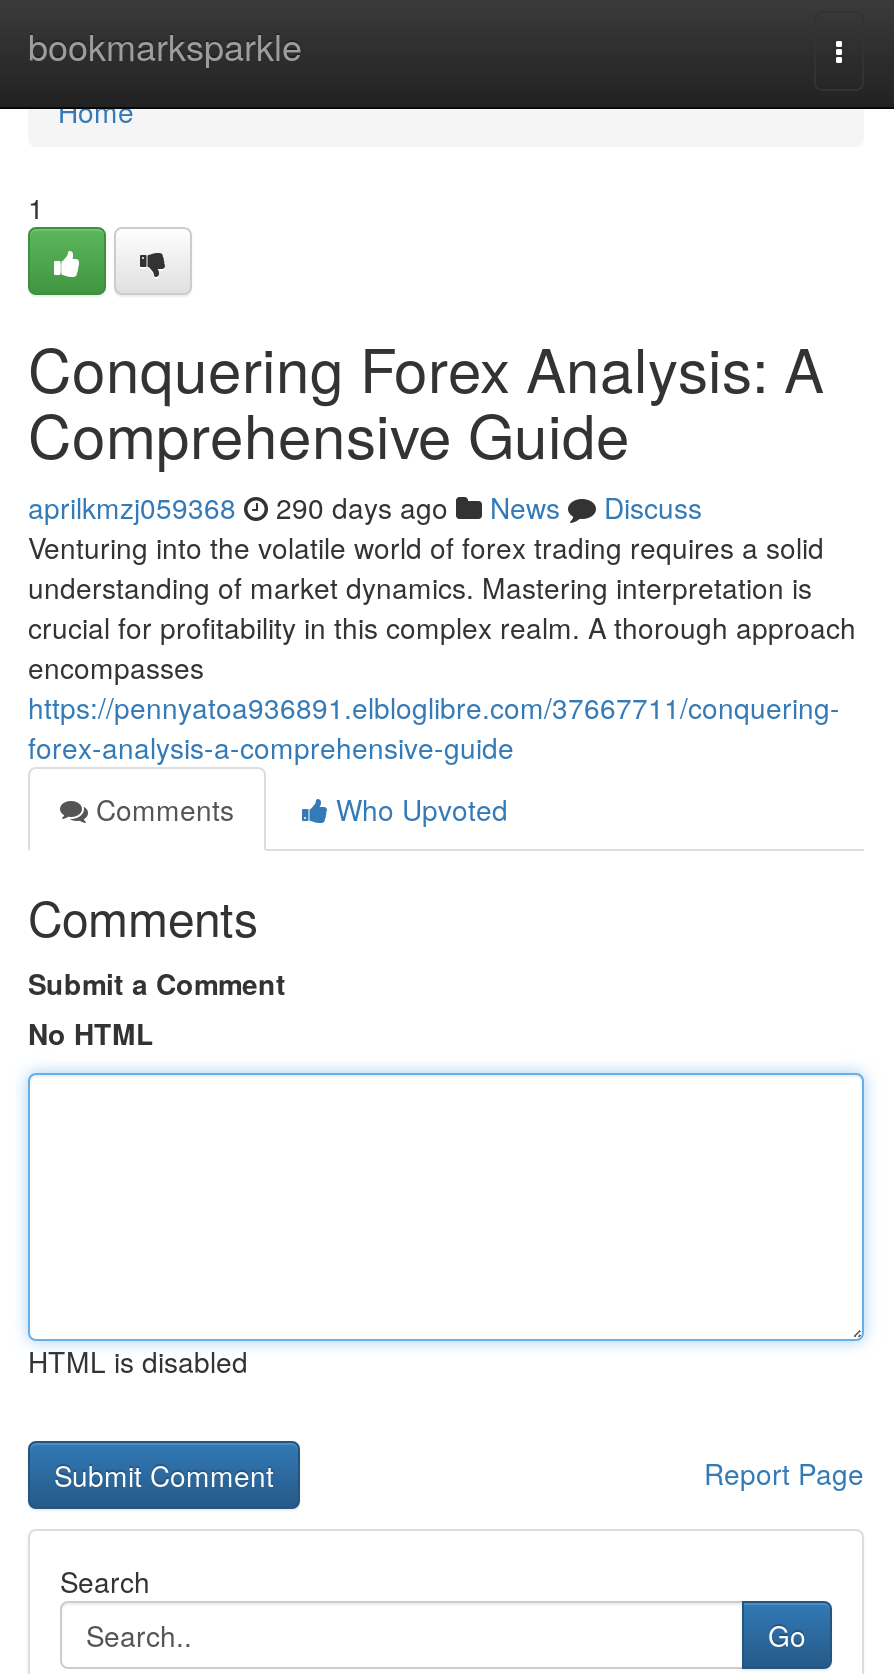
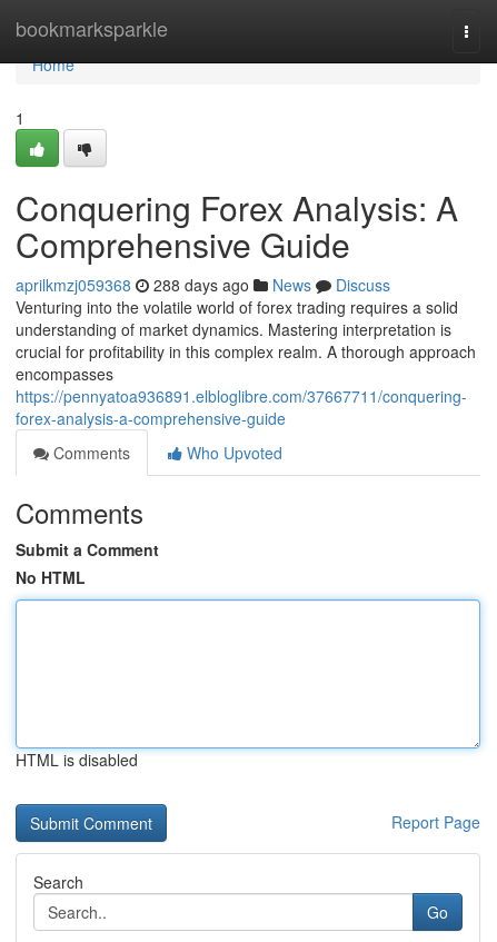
[28,487,702,527] aprilkmzj059368 290 days ago News Discuss -> [16,274,390,296] aprilkmzj059368 288 days ago News Discuss

